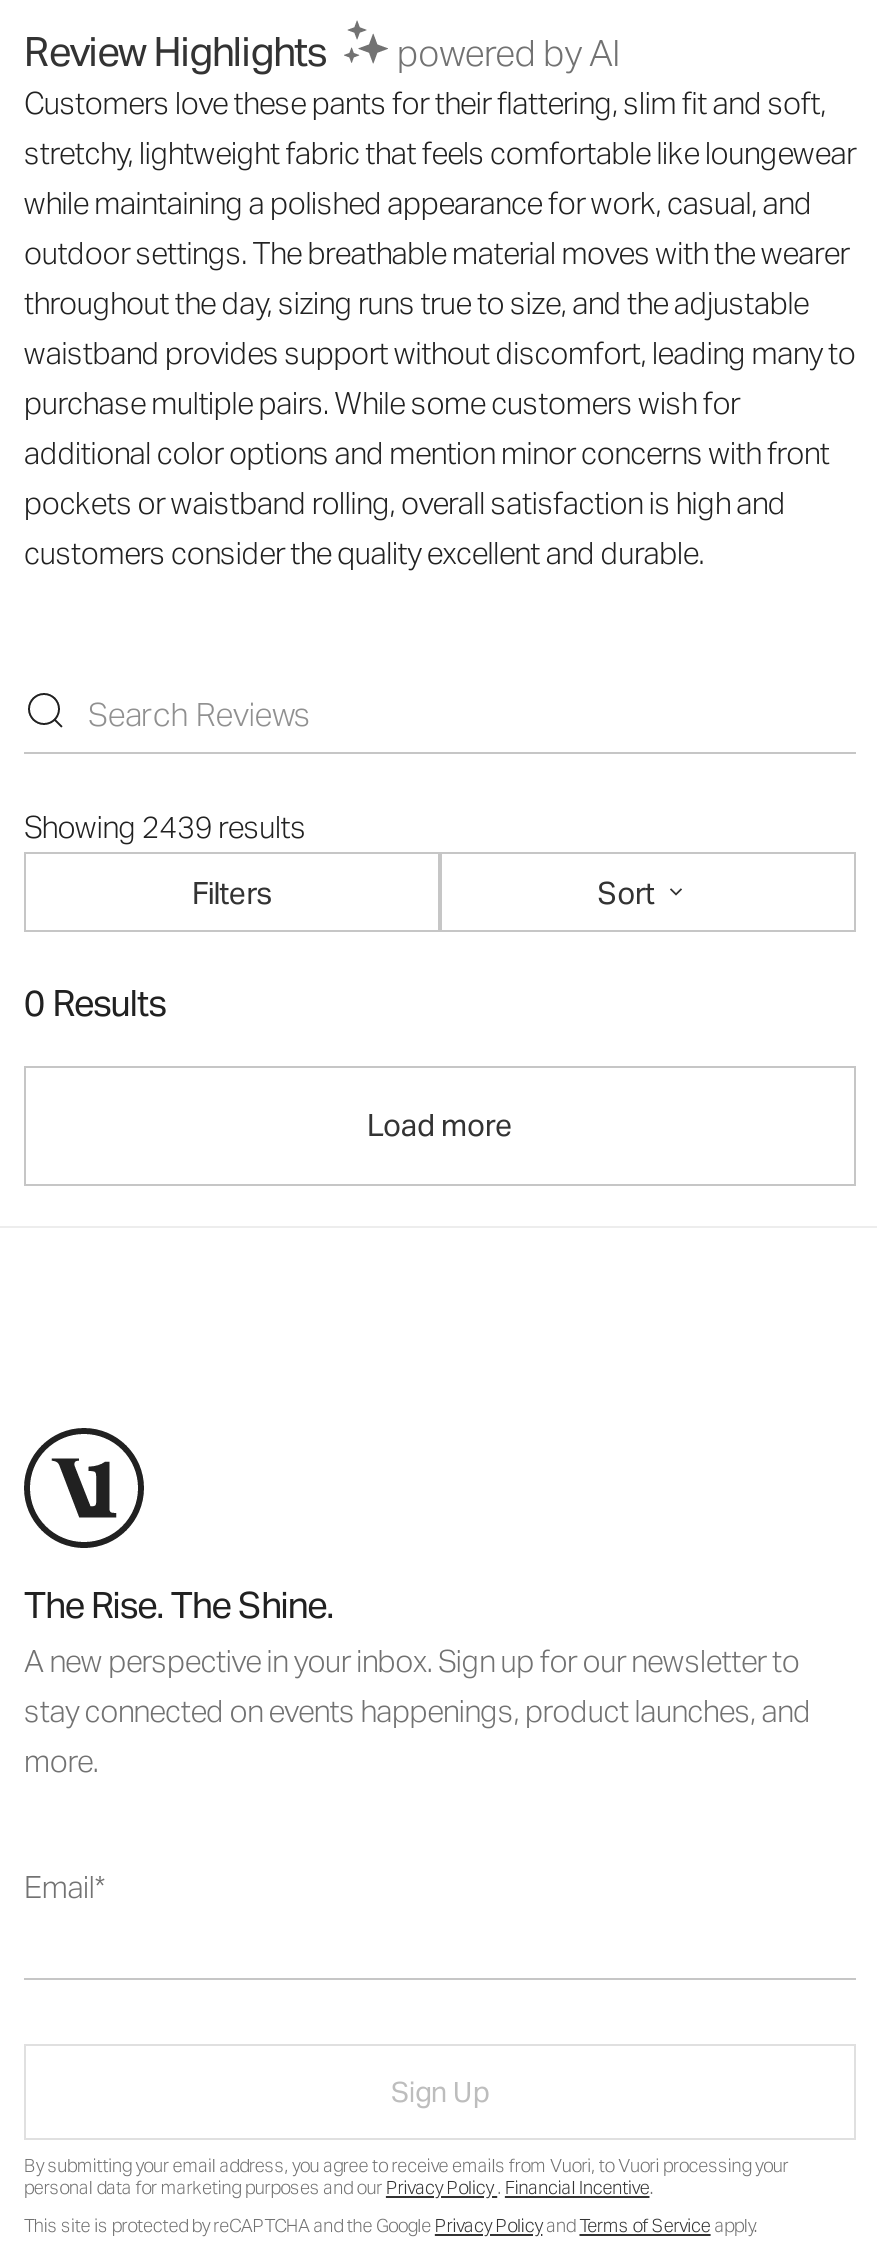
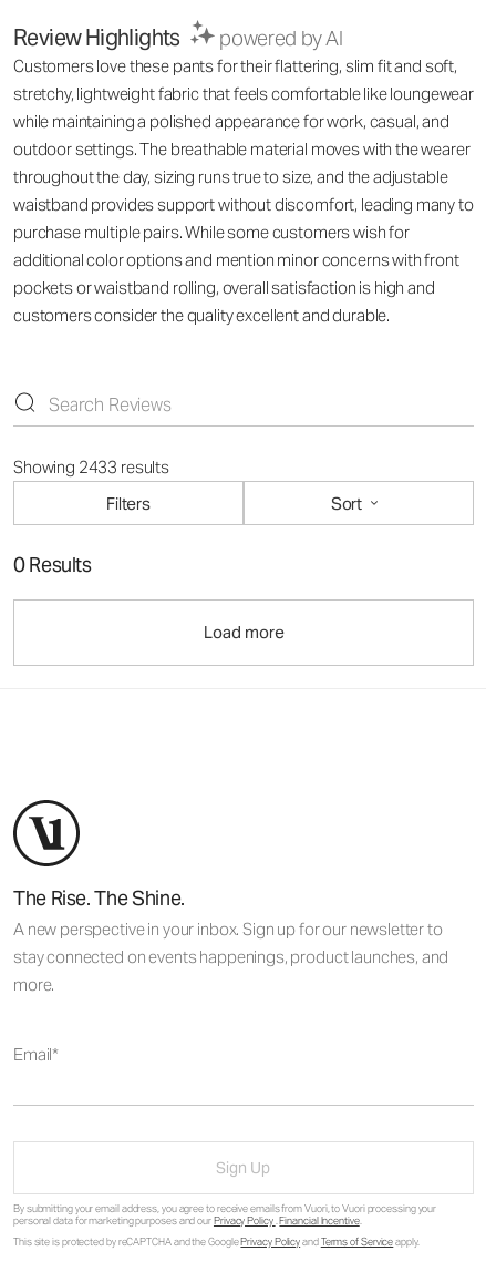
[24,808,306,846] Showing 2439 results -> [13,457,169,478] Showing 2433 results

